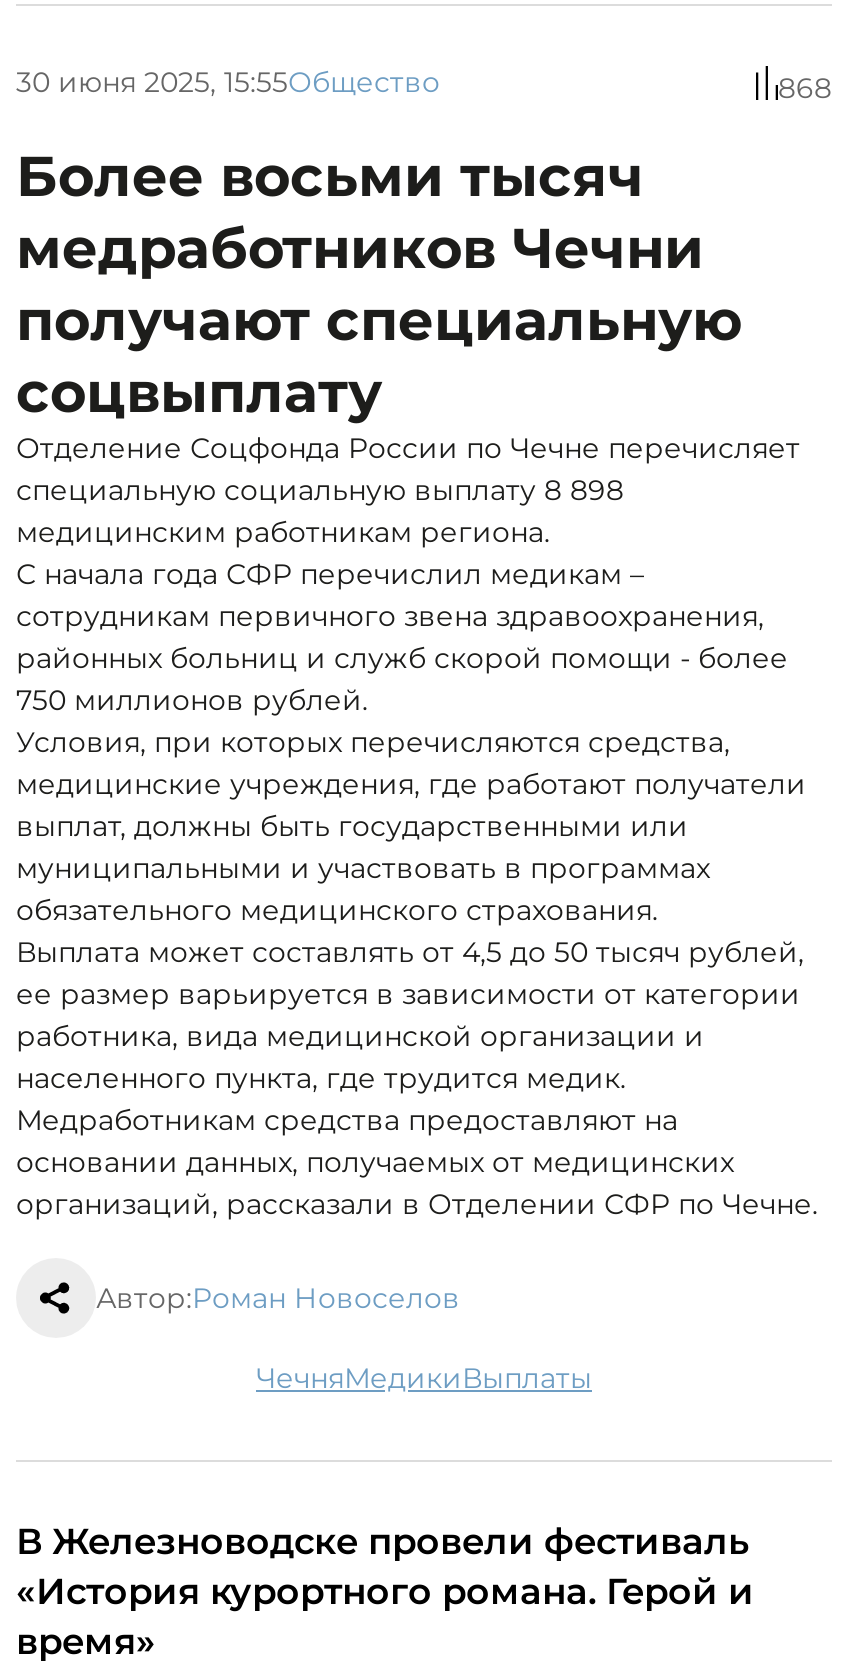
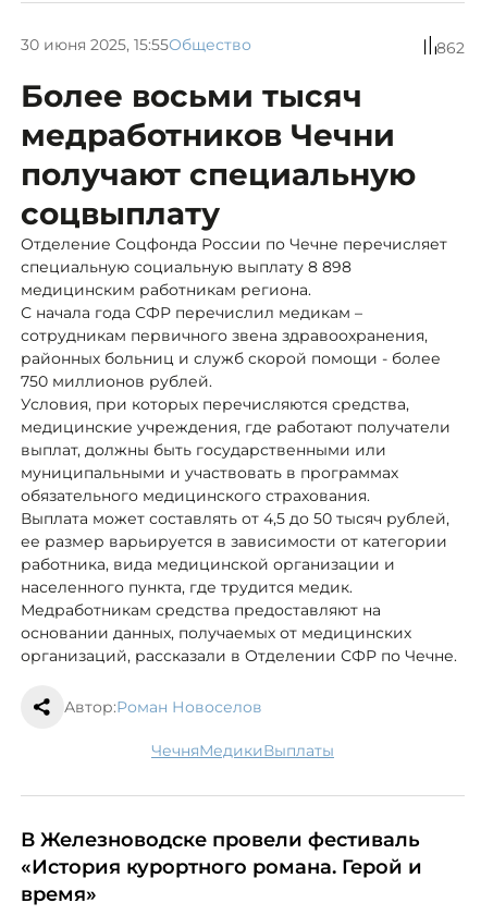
[778,69,832,105] 868 -> [436,38,465,57] 862

